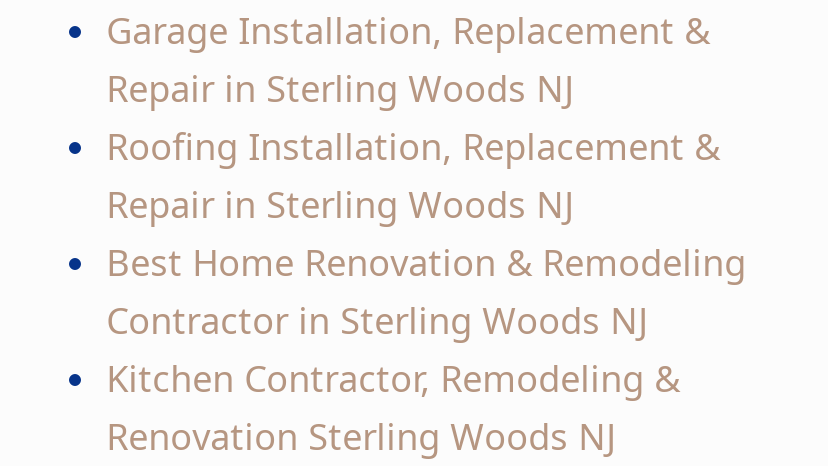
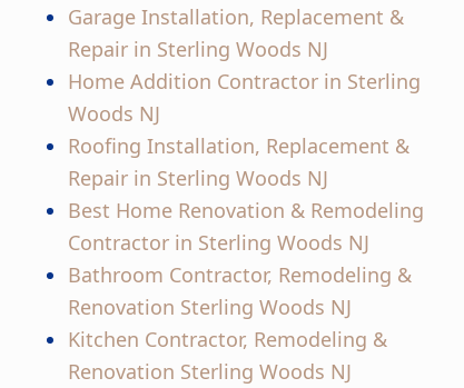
none -> [67,68,420,127] Home Addition Contractor in Sterling | Woods NJ
none -> [67,261,411,320] Bathroom Contractor, Remodeling & | Renovation Sterling Woods NJ

